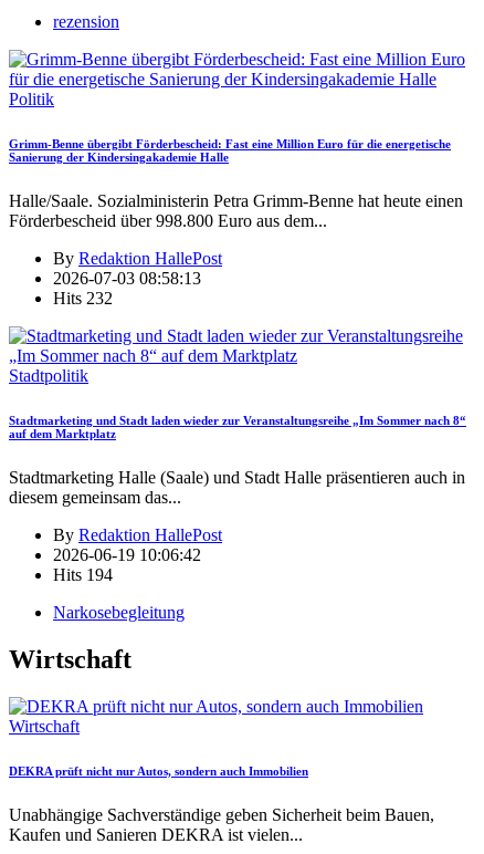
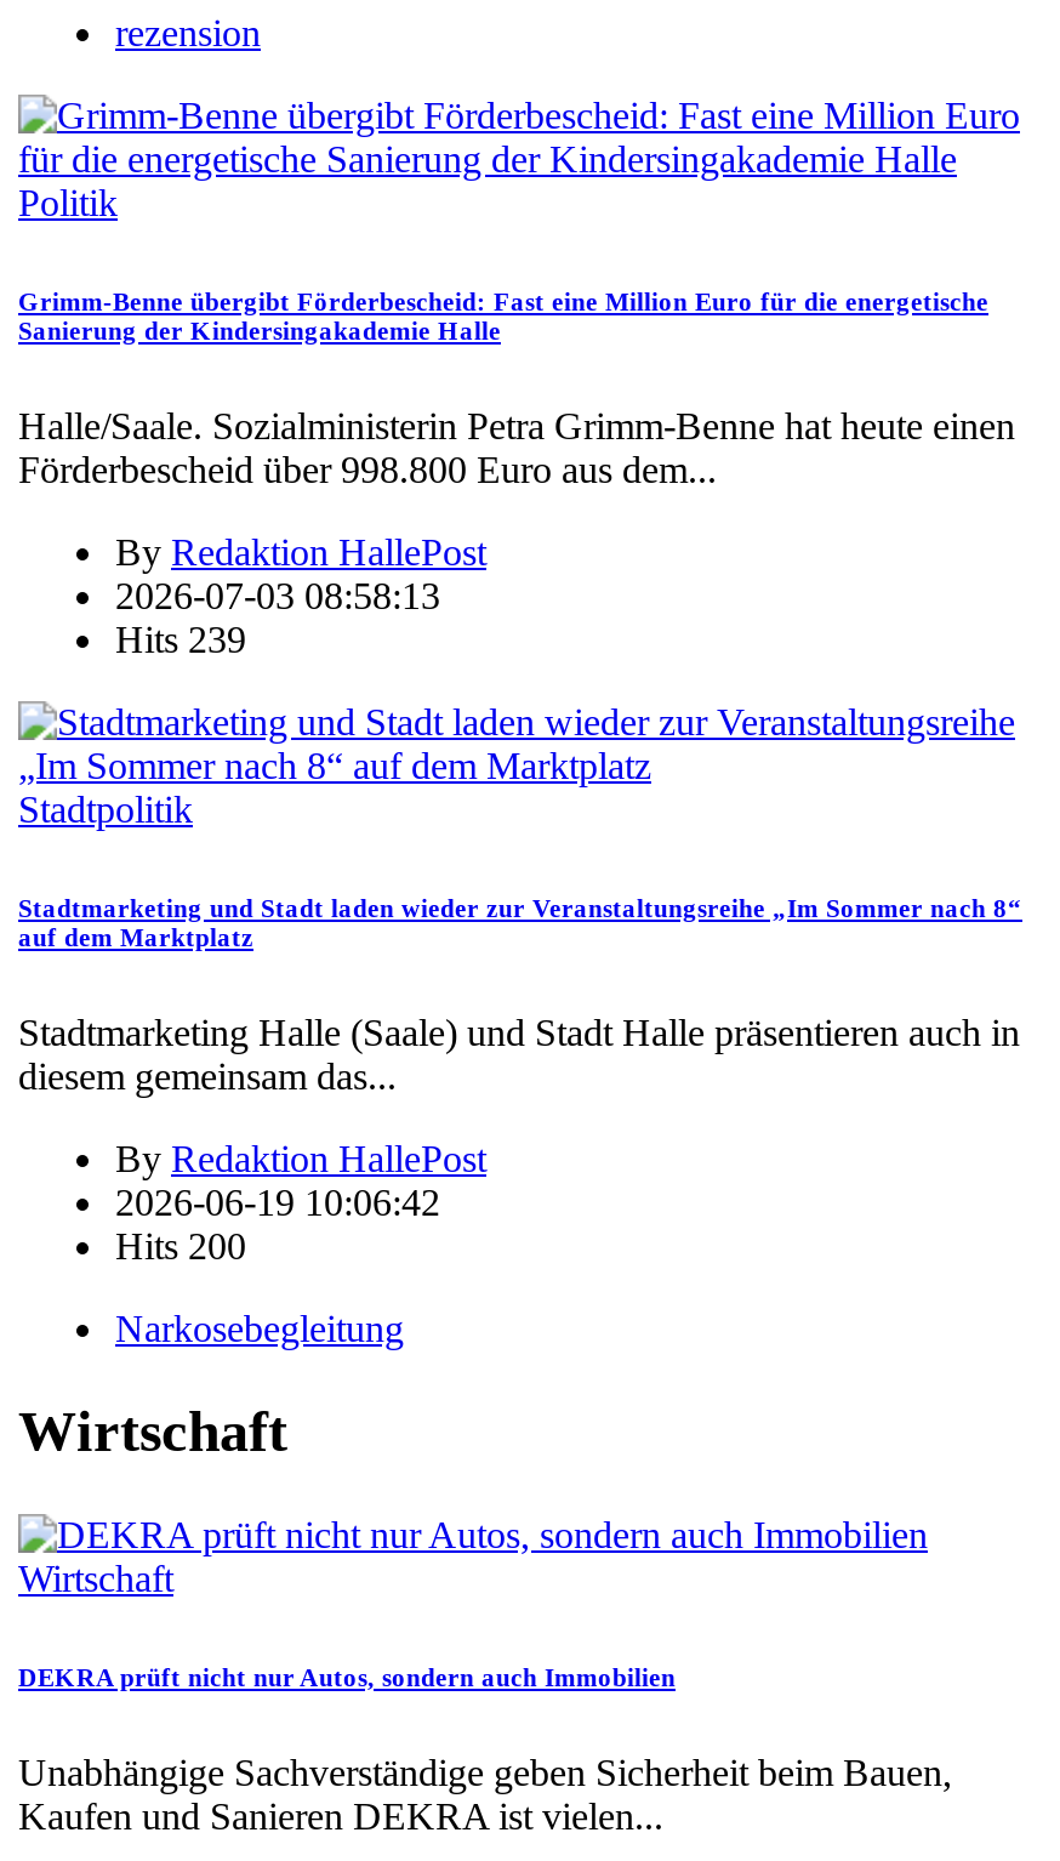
[53,289,113,308] Hits 232 -> [115,619,246,660] Hits 239
[53,565,113,584] Hits 194 -> [115,1225,246,1267] Hits 200

